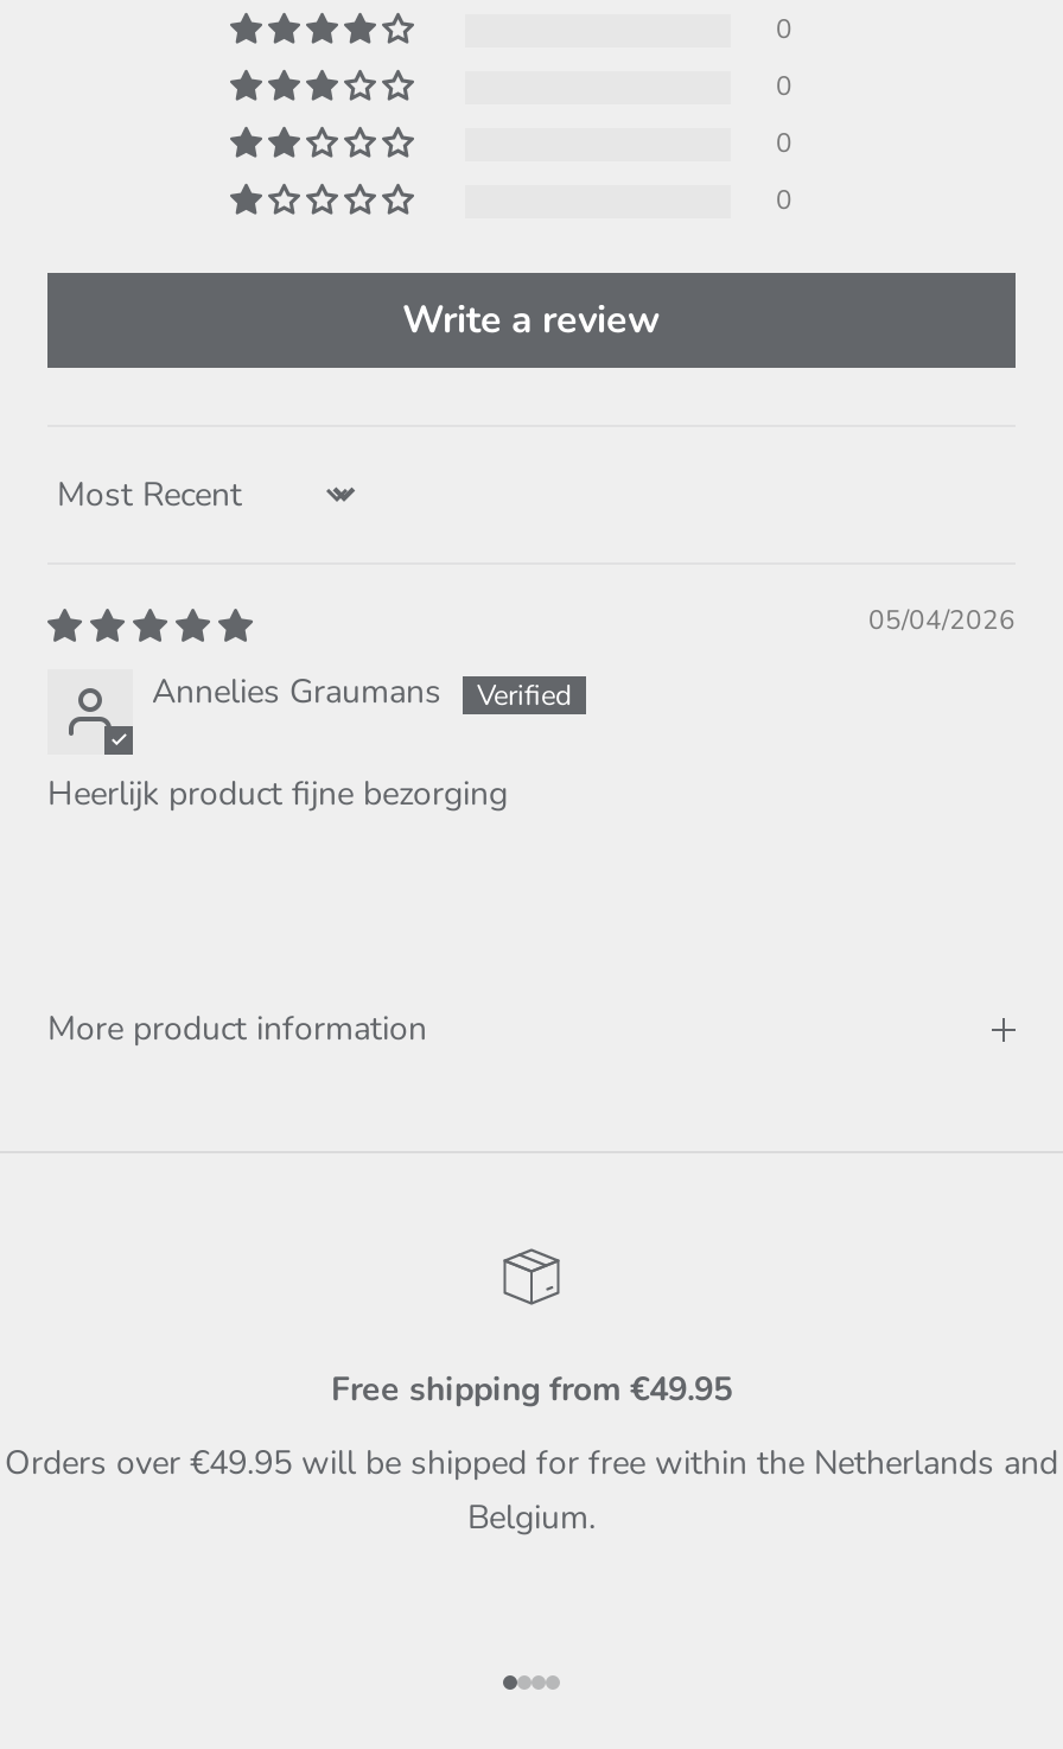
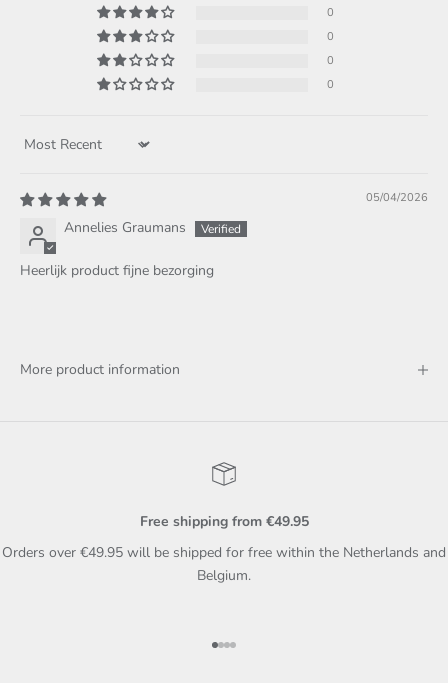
[402,294,661,346] Write a review -> none

